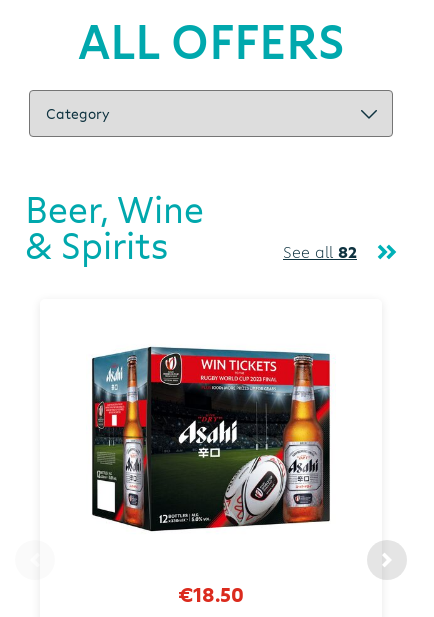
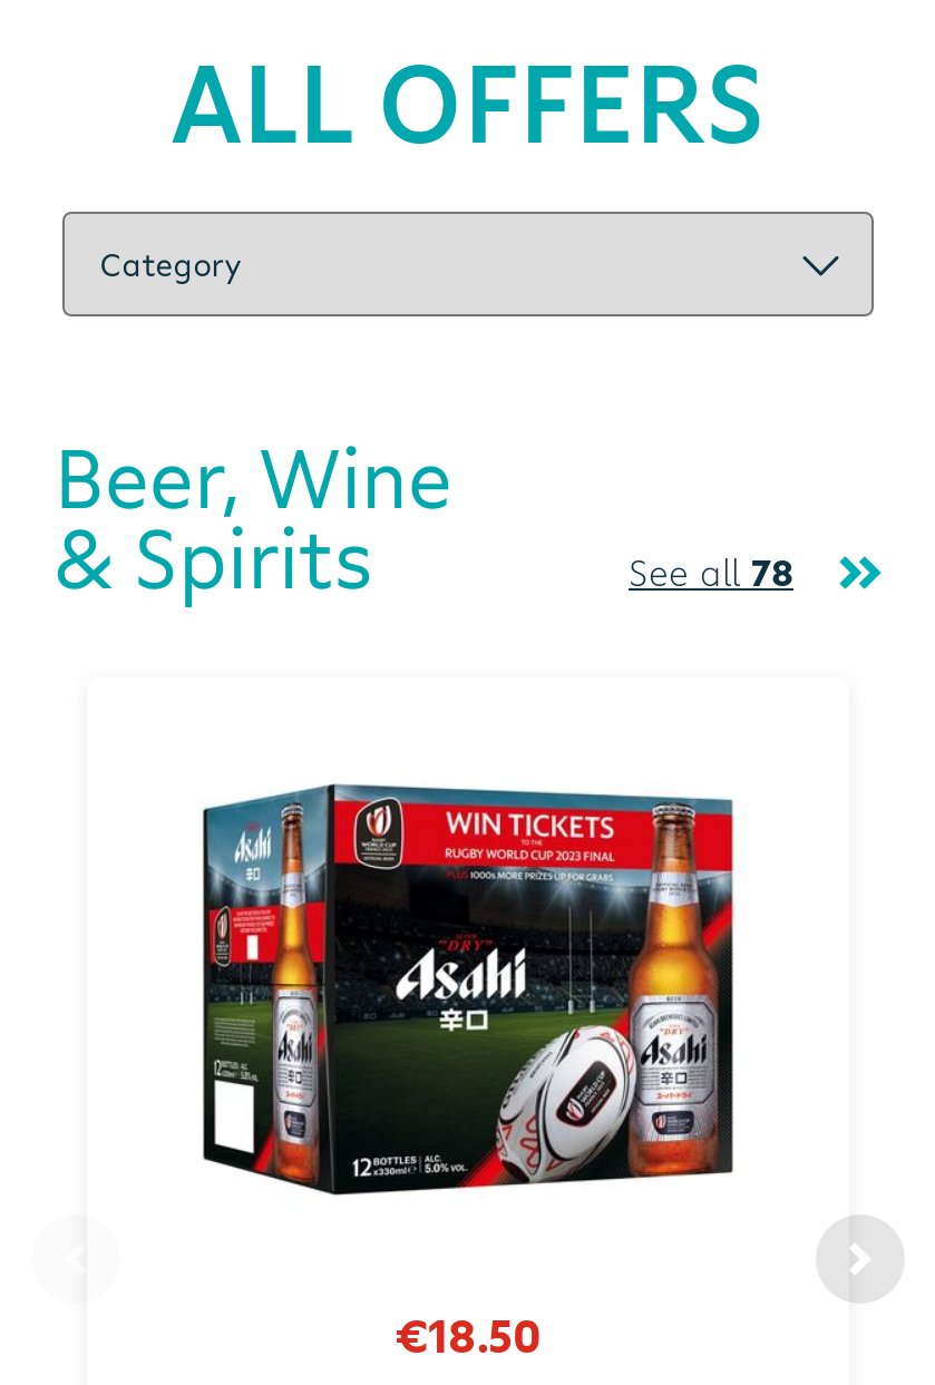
[283,241,357,263] See all 82 -> [629,548,793,597] See all 78

